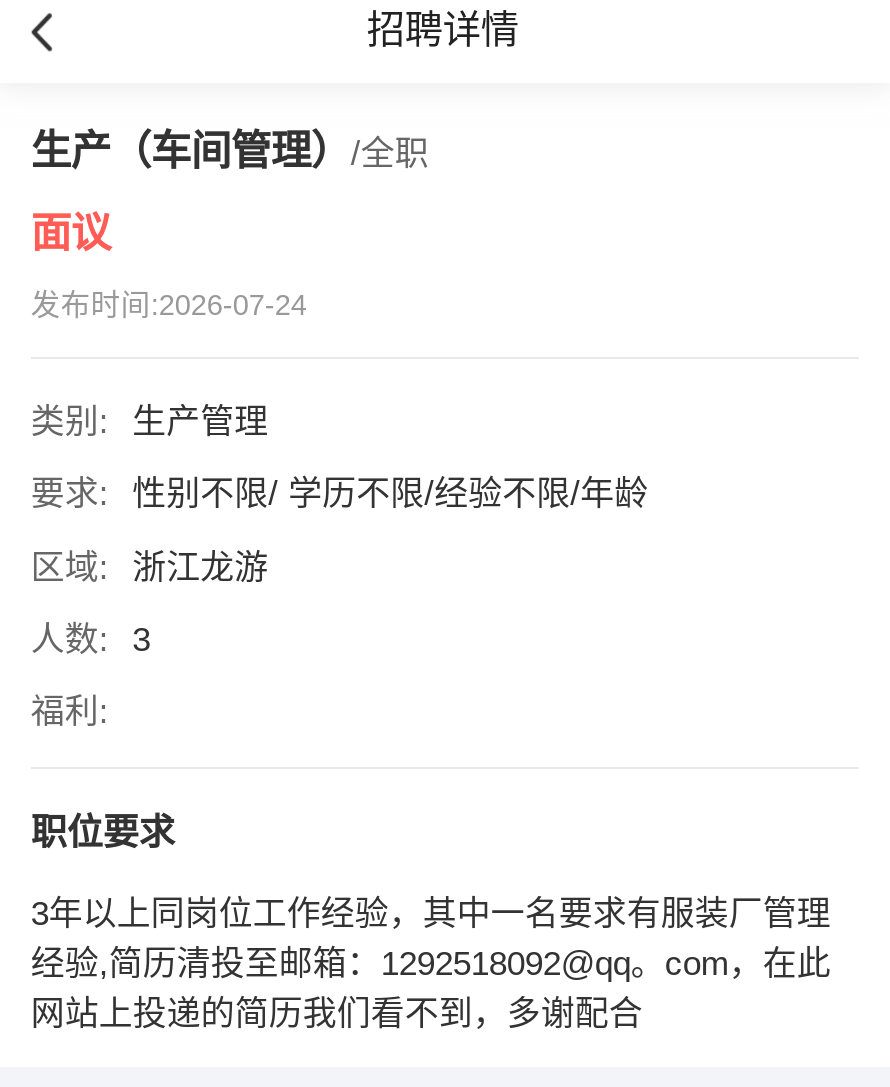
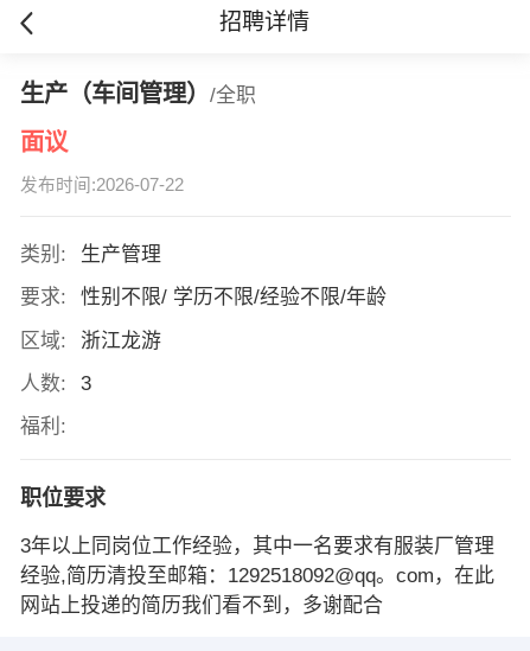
[31,289,307,321] 发布时间:2026-07-24 -> [20,176,184,195] 发布时间:2026-07-22

